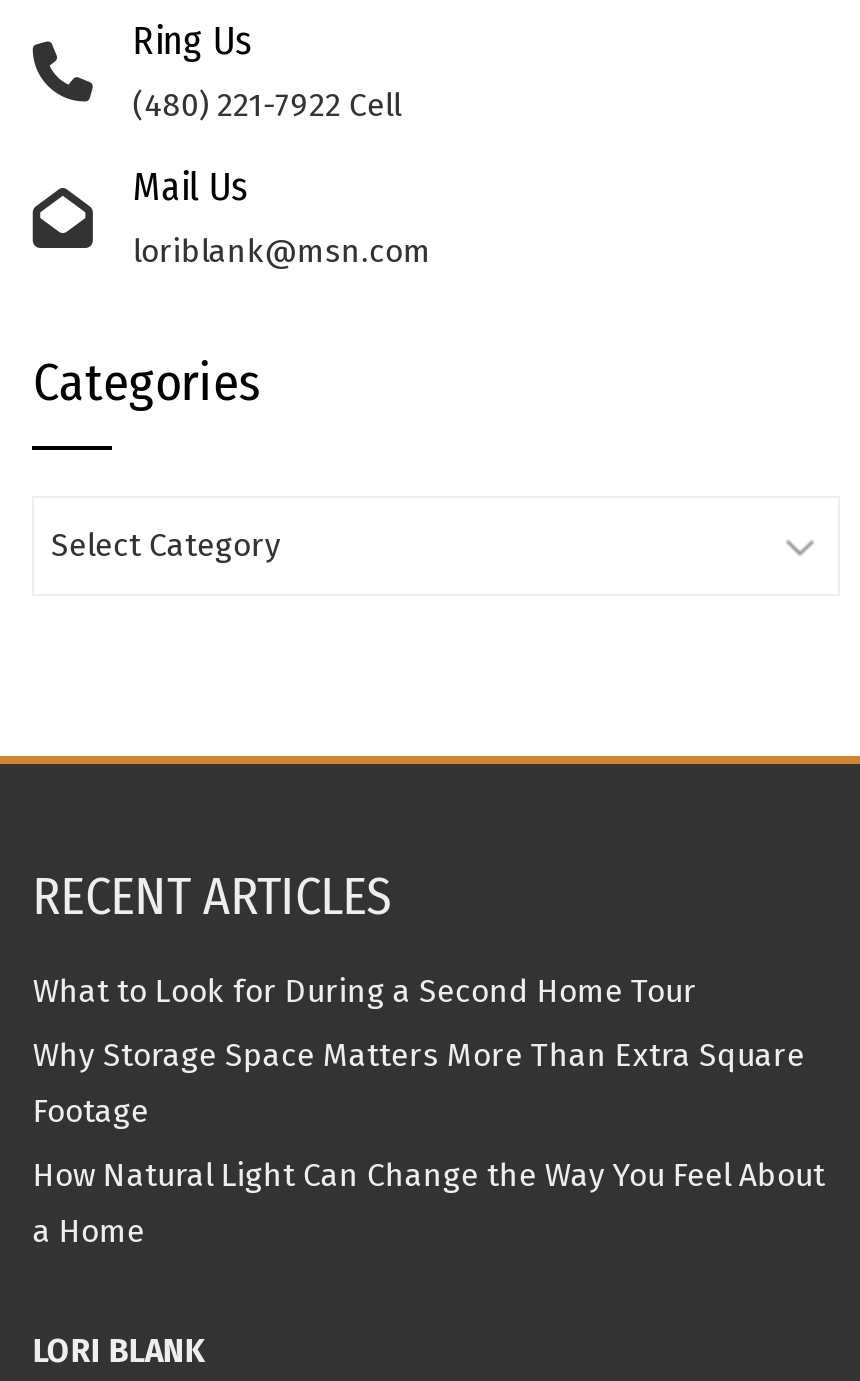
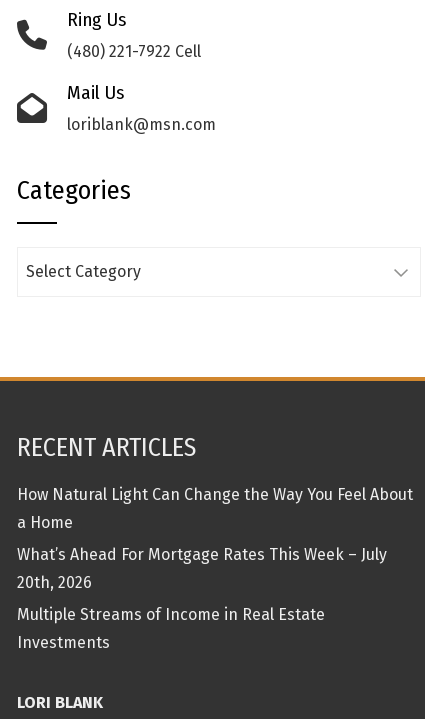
[33,973,805,1131] What to Look for During a Second Home Tour | Why Storage Space Matters More Than Extra Square | Footage -> none
moved [33,1157,825,1251] -> [17,485,413,532]: How Natural Light Can Change the Way You Feel About | a Home
none -> [17,545,387,652] What’s Ahead For Mortgage Rates This Week – July | 20th, 2026 | Multiple Streams of Income in Real Estate | Investments

